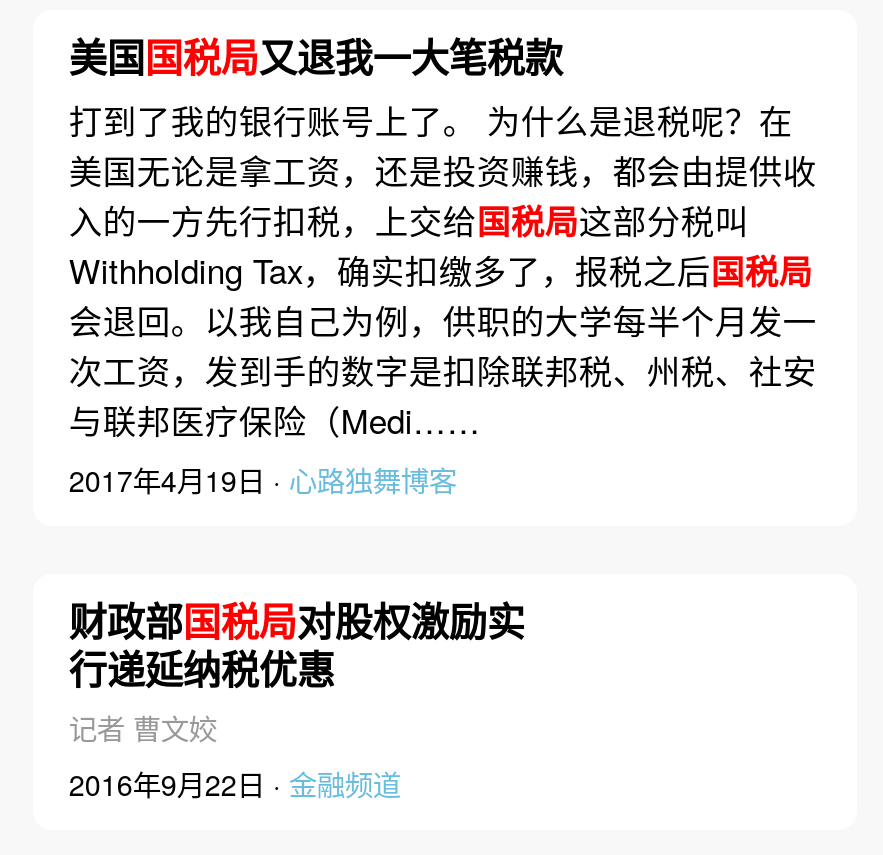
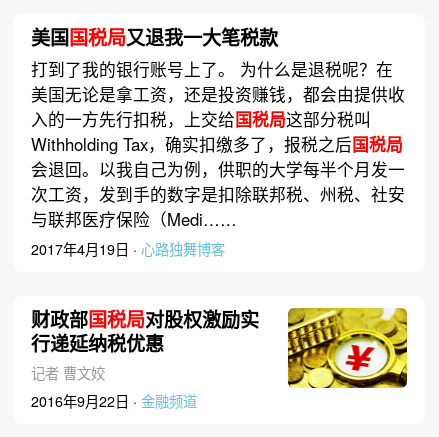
none -> [287,307,408,389] [image]

